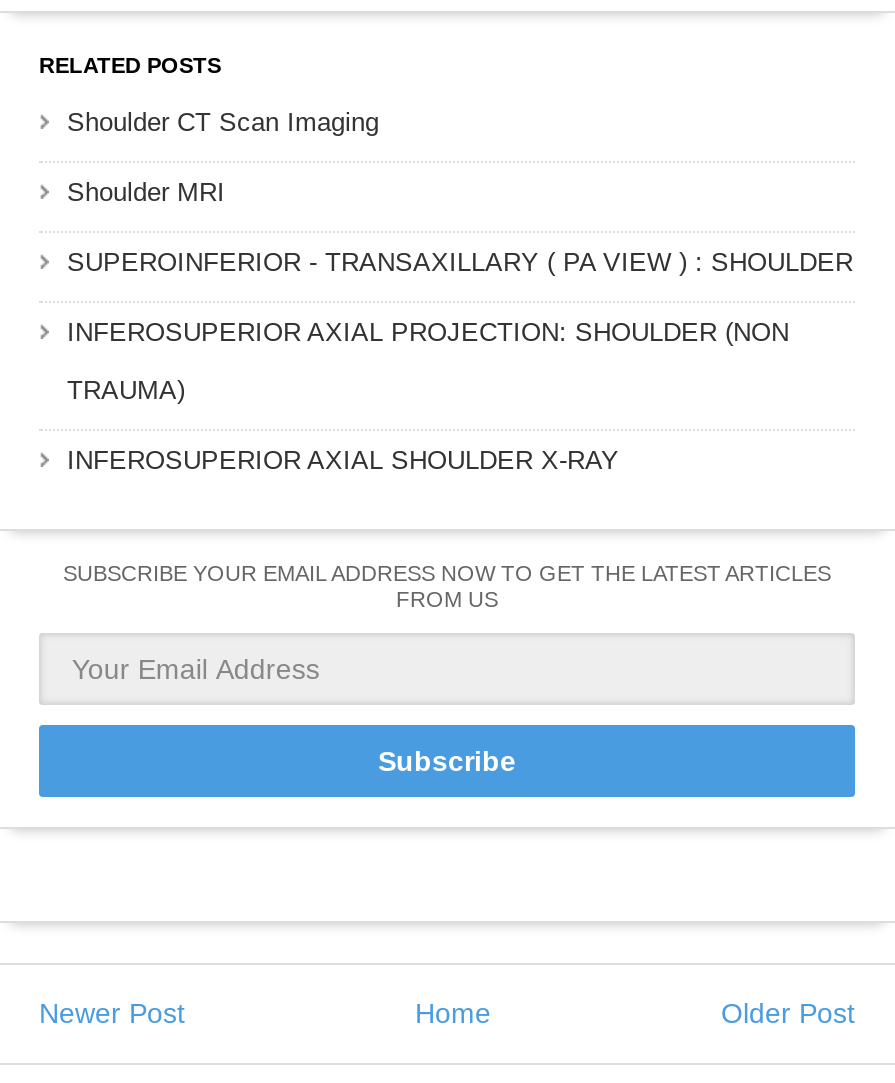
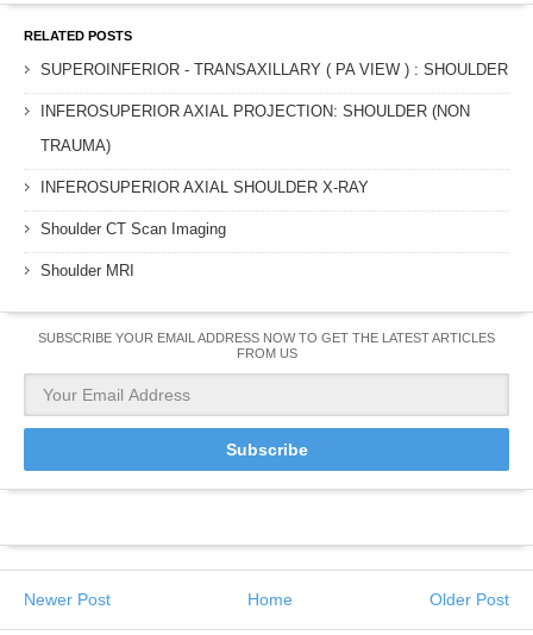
moved [67,107,379,207] -> [40,220,226,279]: Shoulder CT Scan Imaging | Shoulder MRI
moved [67,247,853,475] -> [40,61,508,196]: SUPEROINFERIOR - TRANSAXILLARY ( PA VIEW ) : SHOULDER | INFEROSUPERIOR AXIAL PROJECTION: SHOULDER (NON | TRAUMA) | INFEROSUPERIOR AXIAL SHOULDER X-RAY

